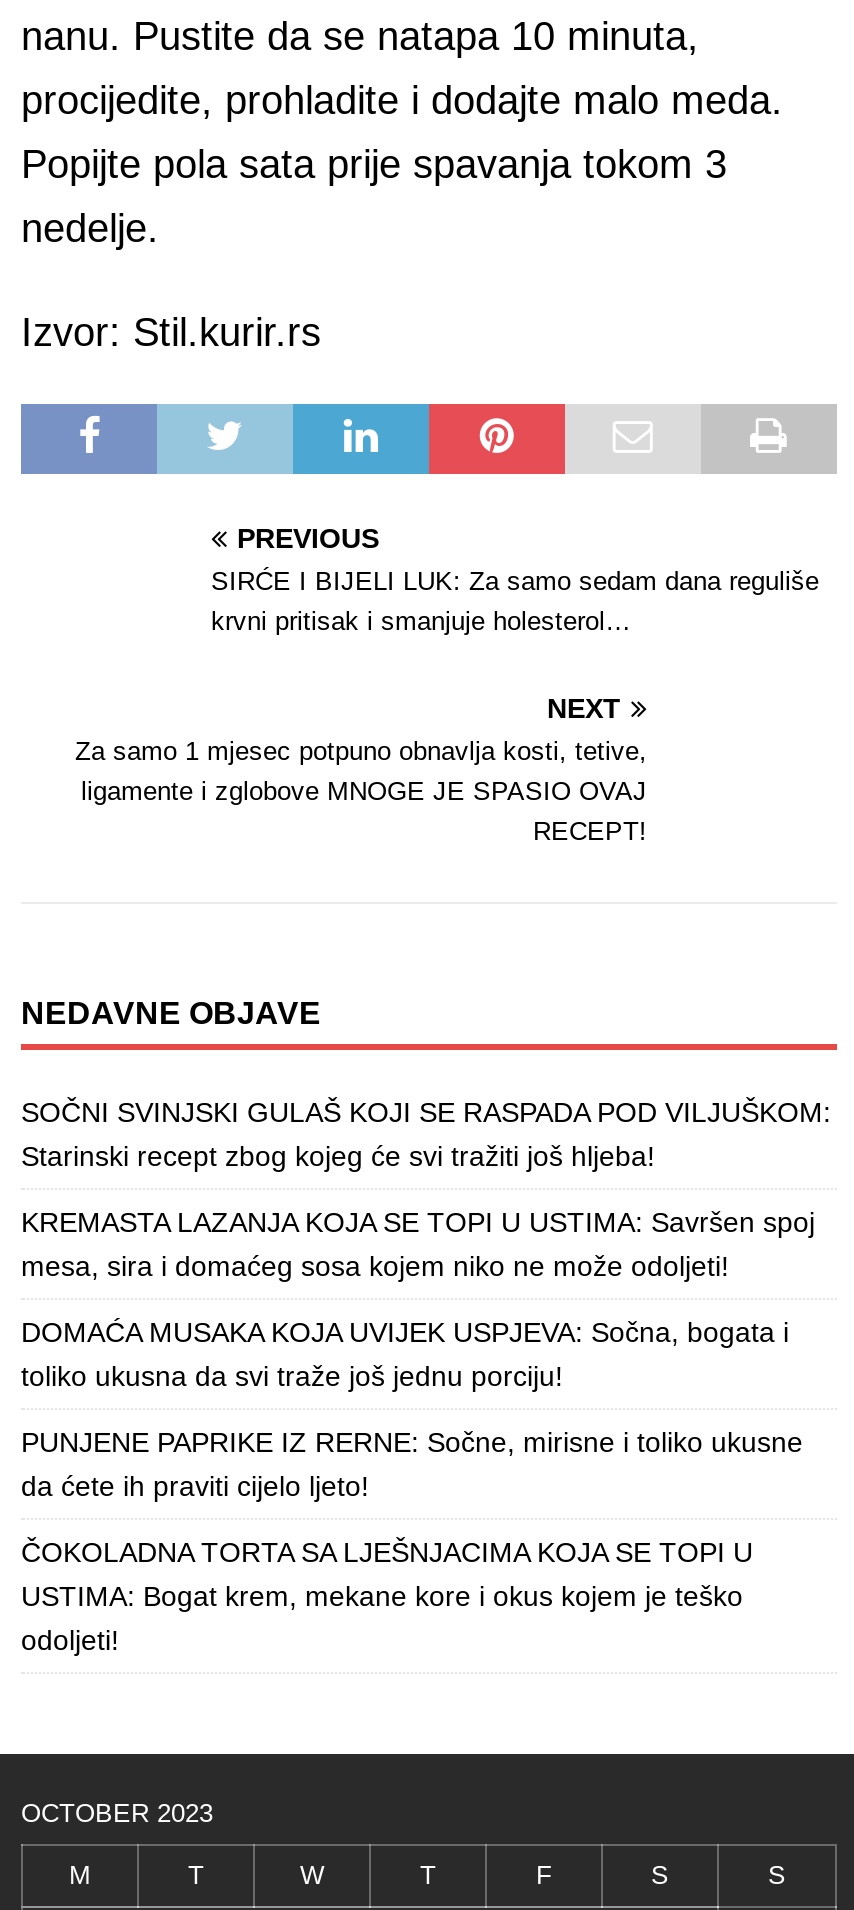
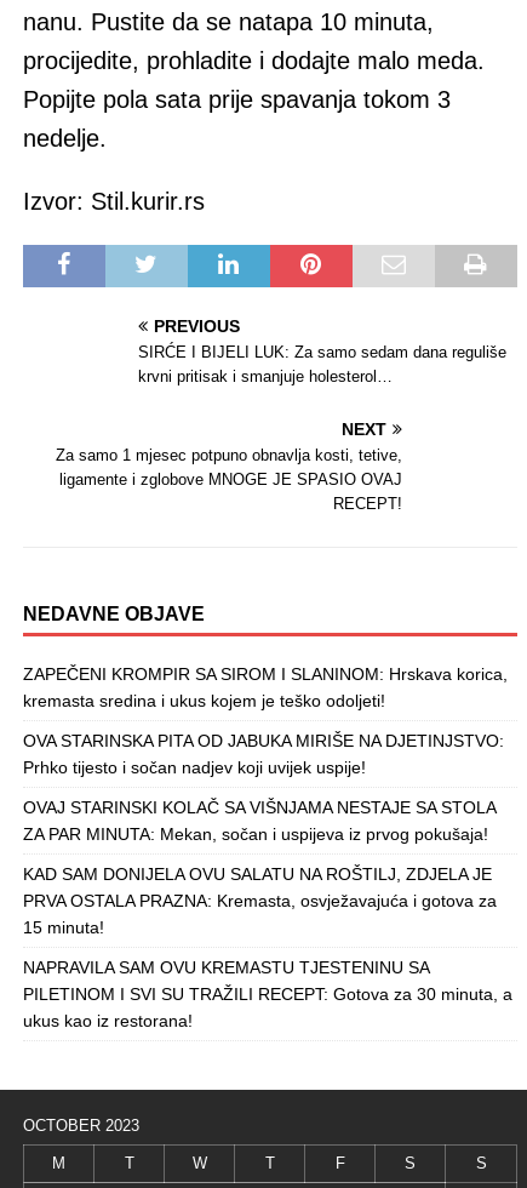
[21,1096,831,1172] SOČNI SVINJSKI GULAŠ KOJI SE RASPADA POD VILJUŠKOM: | Starinski recept zbog kojeg će svi tražiti još hljeba! -> [23,664,508,710] ZAPEČENI KROMPIR SA SIROM I SLANINOM: Hrskava korica, | kremasta sredina i ukus kojem je teško odoljeti!
[21,1206,815,1282] KREMASTA LAZANJA KOJA SE TOPI U USTIMA: Savršen spoj | mesa, sira i domaćeg sosa kojem niko ne može odoljeti! -> [23,731,504,777] OVA STARINSKA PITA OD JABUKA MIRIŠE NA DJETINJSTVO: | Prhko tijesto i sočan nadjev koji uvijek uspije!
[21,1316,789,1392] DOMAĆA MUSAKA KOJA UVIJEK USPJEVA: Sočna, bogata i | toliko ukusna da svi traže još jednu porciju! -> [23,798,496,844] OVAJ STARINSKI KOLAČ SA VIŠNJAMA NESTAJE SA STOLA | ZA PAR MINUTA: Mekan, sočan i uspijeva iz prvog pokušaja!
[21,1426,803,1502] PUNJENE PAPRIKE IZ RERNE: Sočne, mirisne i toliko ukusne | da ćete ih praviti cijelo ljeto! -> [23,864,497,937] KAD SAM DONIJELA OVU SALATU NA ROŠTILJ, ZDJELA JE | PRVA OSTALA PRAZNA: Kremasta, osvježavajuća i gotova za | 15 minuta!
[21,1536,753,1656] ČOKOLADNA TORTA SA LJEŠNJACIMA KOJA SE TOPI U | USTIMA: Bogat krem, mekane kore i okus kojem je teško | odoljeti! -> [23,958,512,1030] NAPRAVILA SAM OVU KREMASTU TJESTENINU SA | PILETINOM I SVI SU TRAŽILI RECEPT: Gotova za 30 minuta, a | ukus kao iz restorana!

